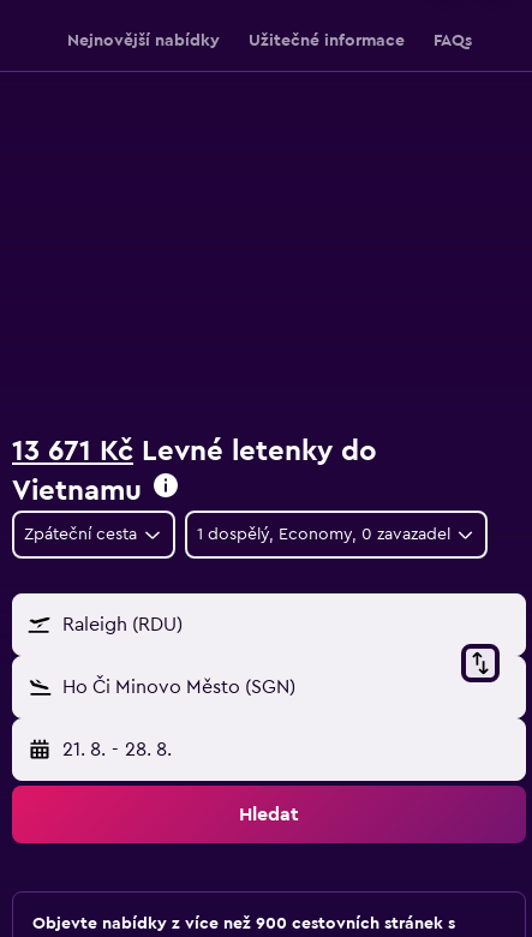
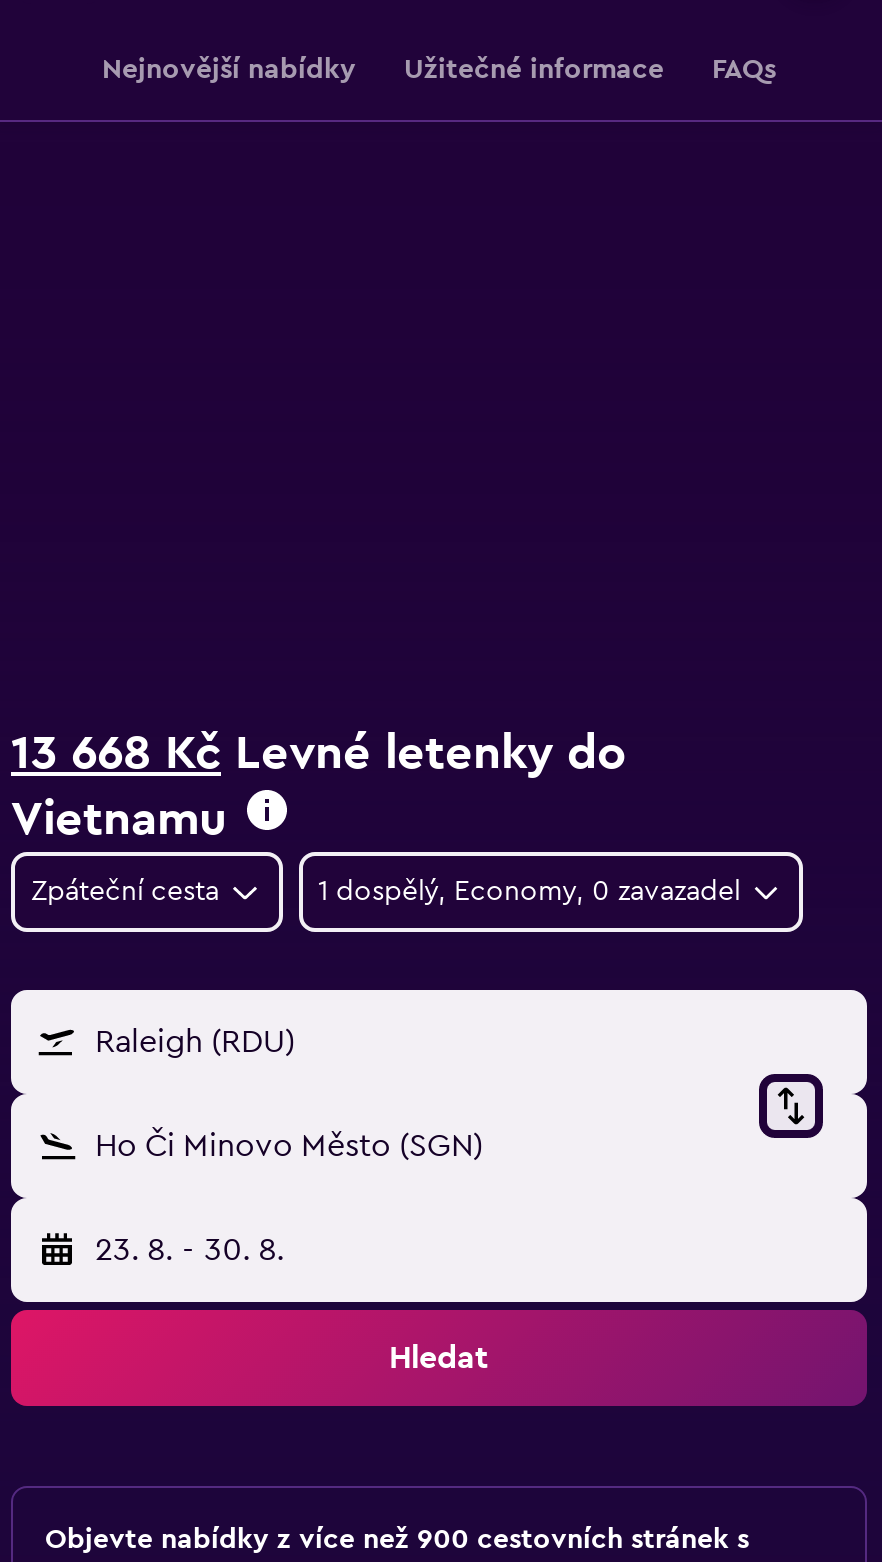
[12,437,377,466] 13 671 Kč Levné letenky do -> [11,730,627,778] 13 668 Kč Levné letenky do
[62,740,171,759] 21. 8. - 28. 8. -> [95,1234,284,1266] 23. 8. - 30. 8.

